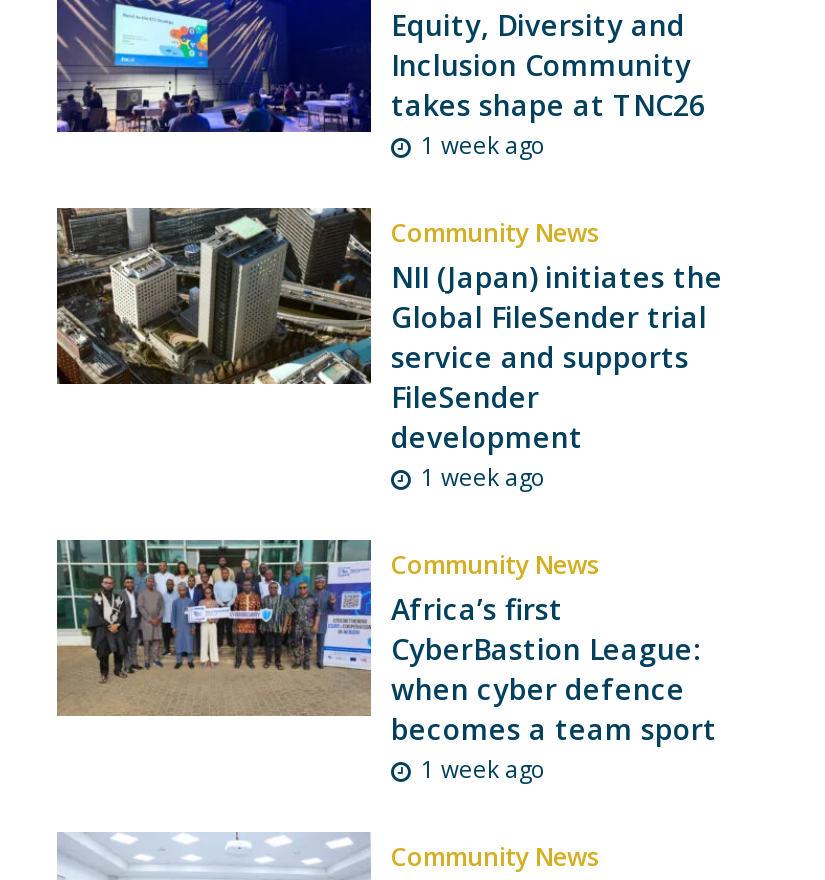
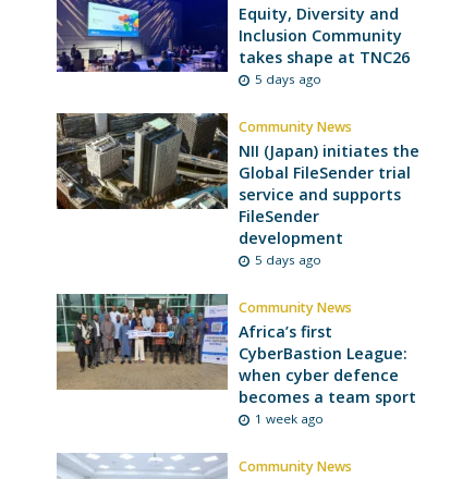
[421,130,547,160] 1 week ago -> [255,71,321,87] 5 days ago
[421,462,547,492] 1 week ago -> [255,251,321,268] 5 days ago

